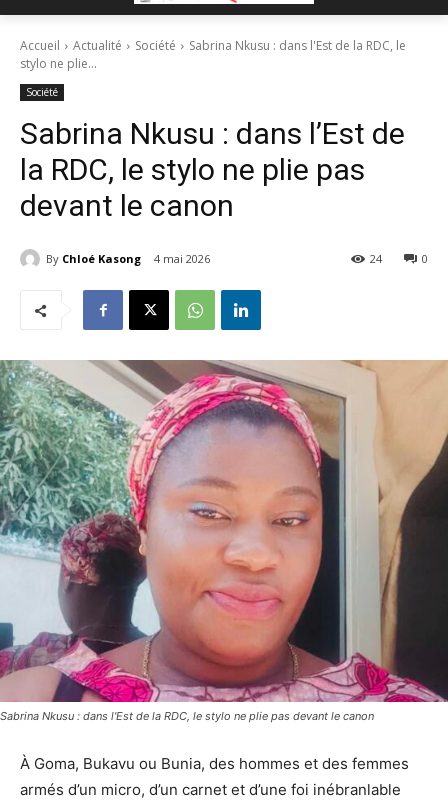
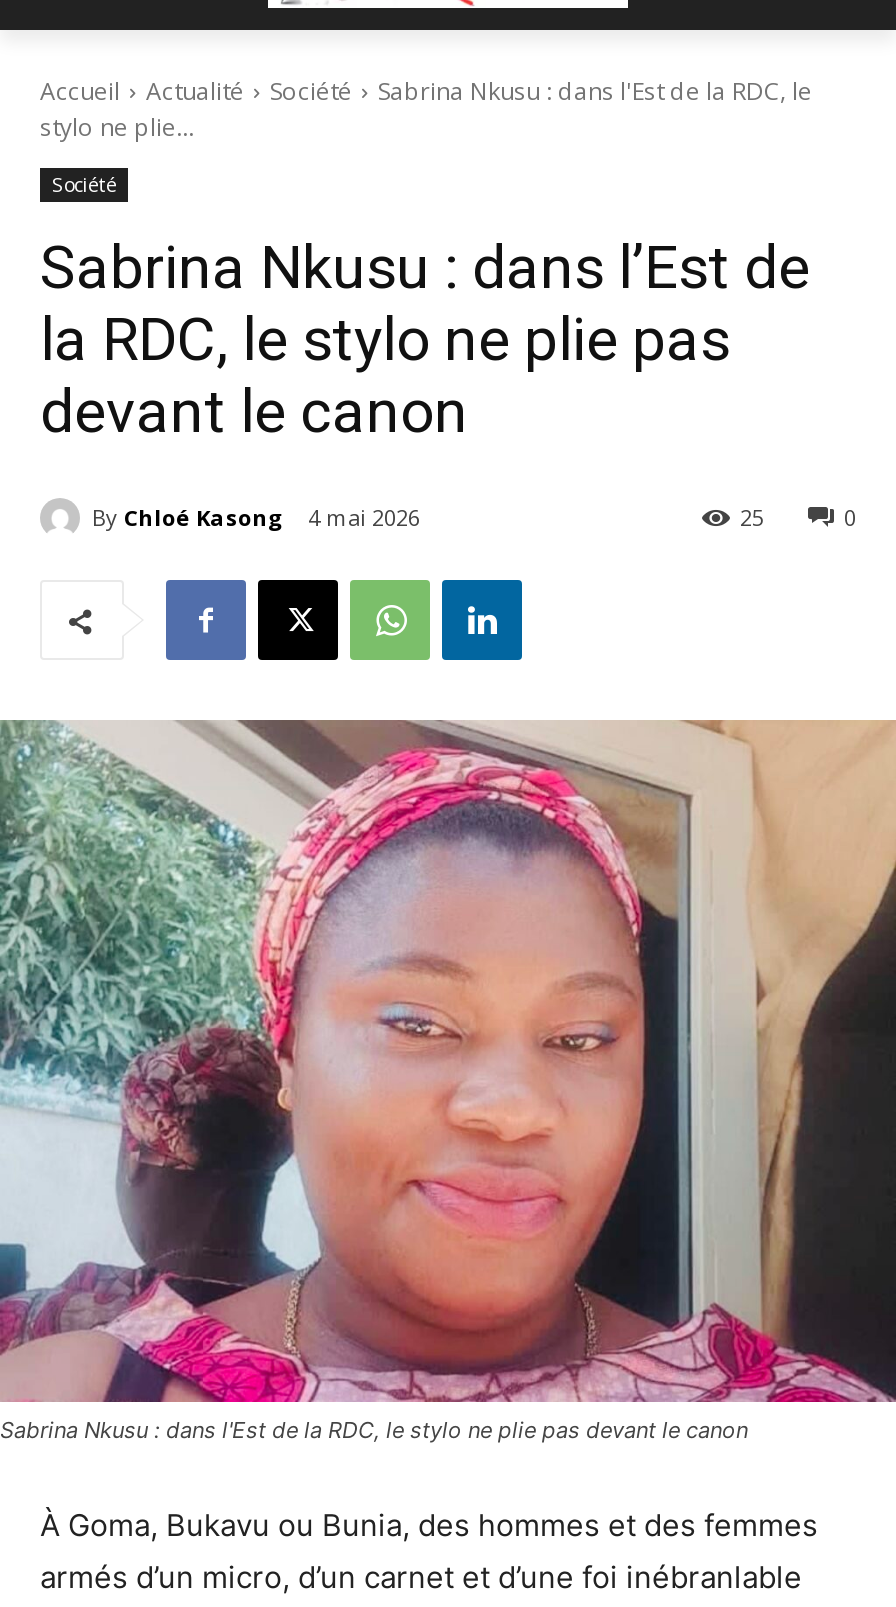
[370,251,382,266] 24 -> [740,502,764,532] 25

